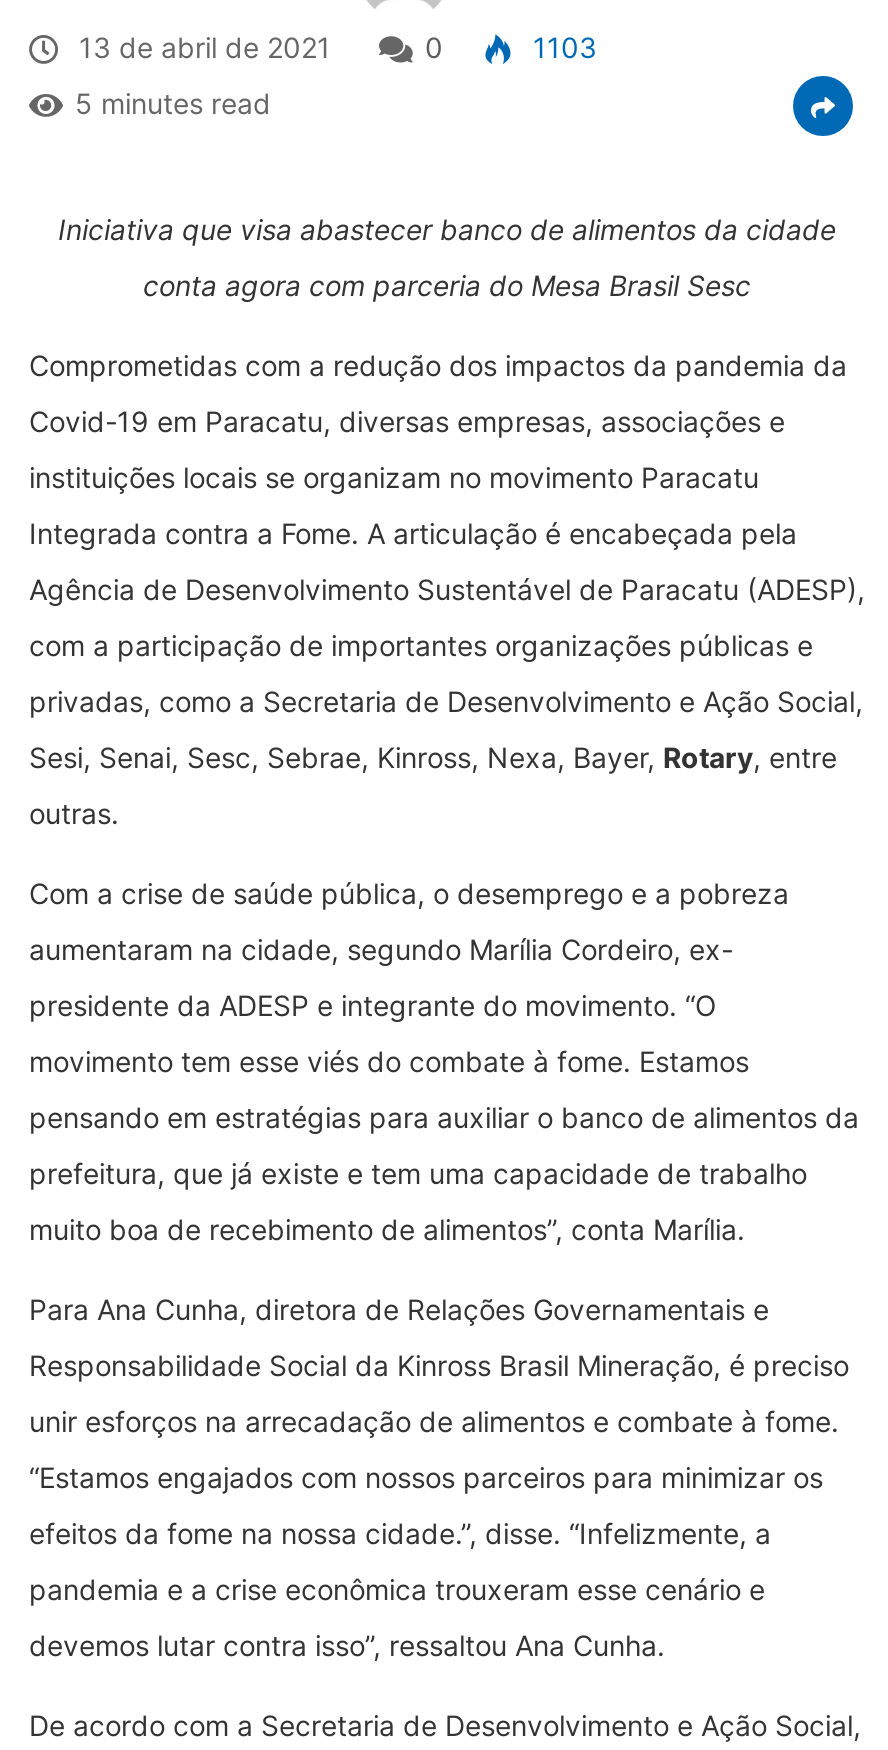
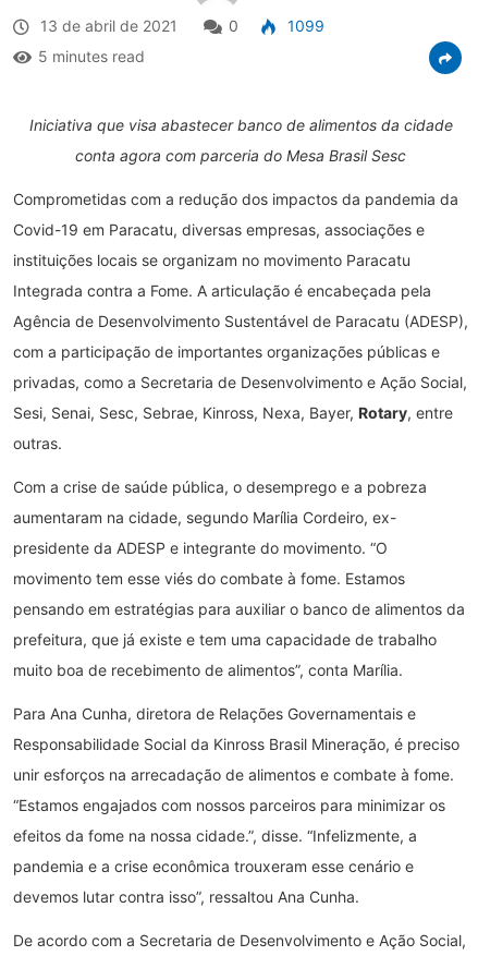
[525,29,597,63] 1103 -> [283,16,324,34] 1099

